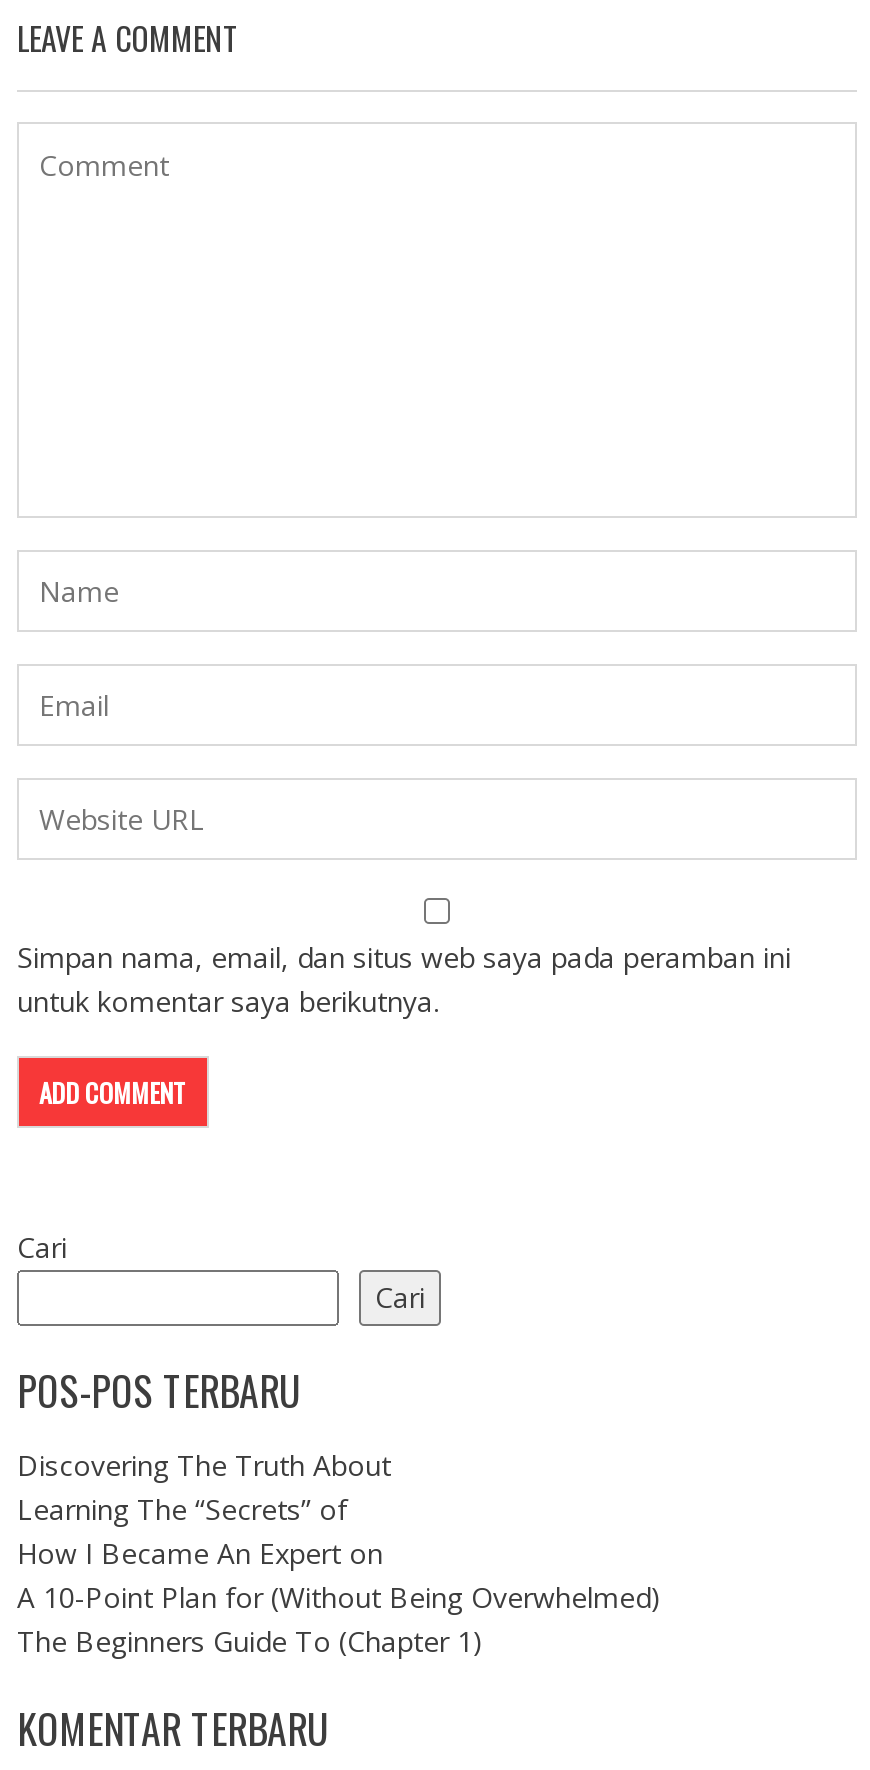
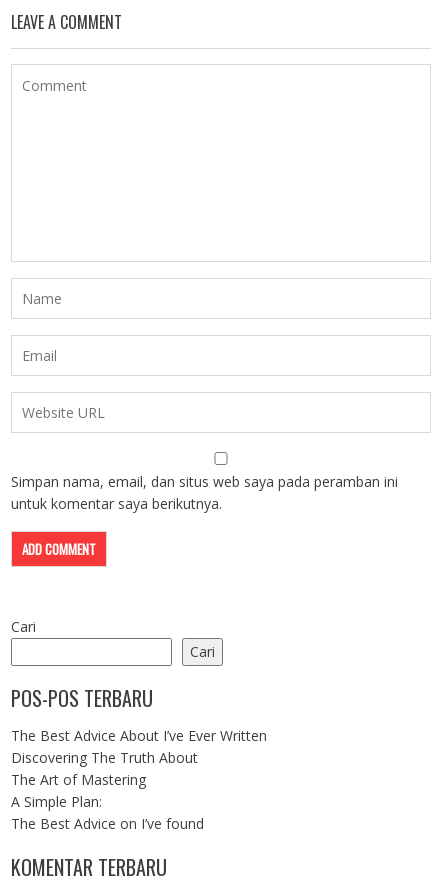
none -> [11,726,267,745] The Best Advice About I’ve Ever Written
moved [17,1446,391,1484] -> [11,748,198,767]: Discovering The Truth About
[17,1490,661,1660] Learning The “Secrets” of | How I Became An Expert on | A 10-Point Plan for (Without Being Overwhelmed) | The Beginners Guide To (Chapter 1) -> [11,770,204,833] The Art of Mastering | A Simple Plan: | The Best Advice on I’ve found

